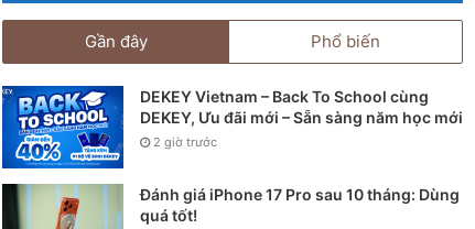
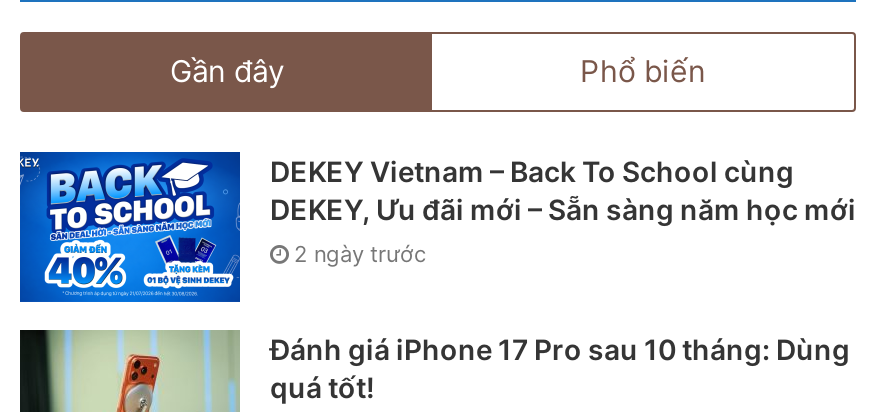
[153,134,217,150] 2 giờ trước -> [294,240,426,268] 2 ngày trước

